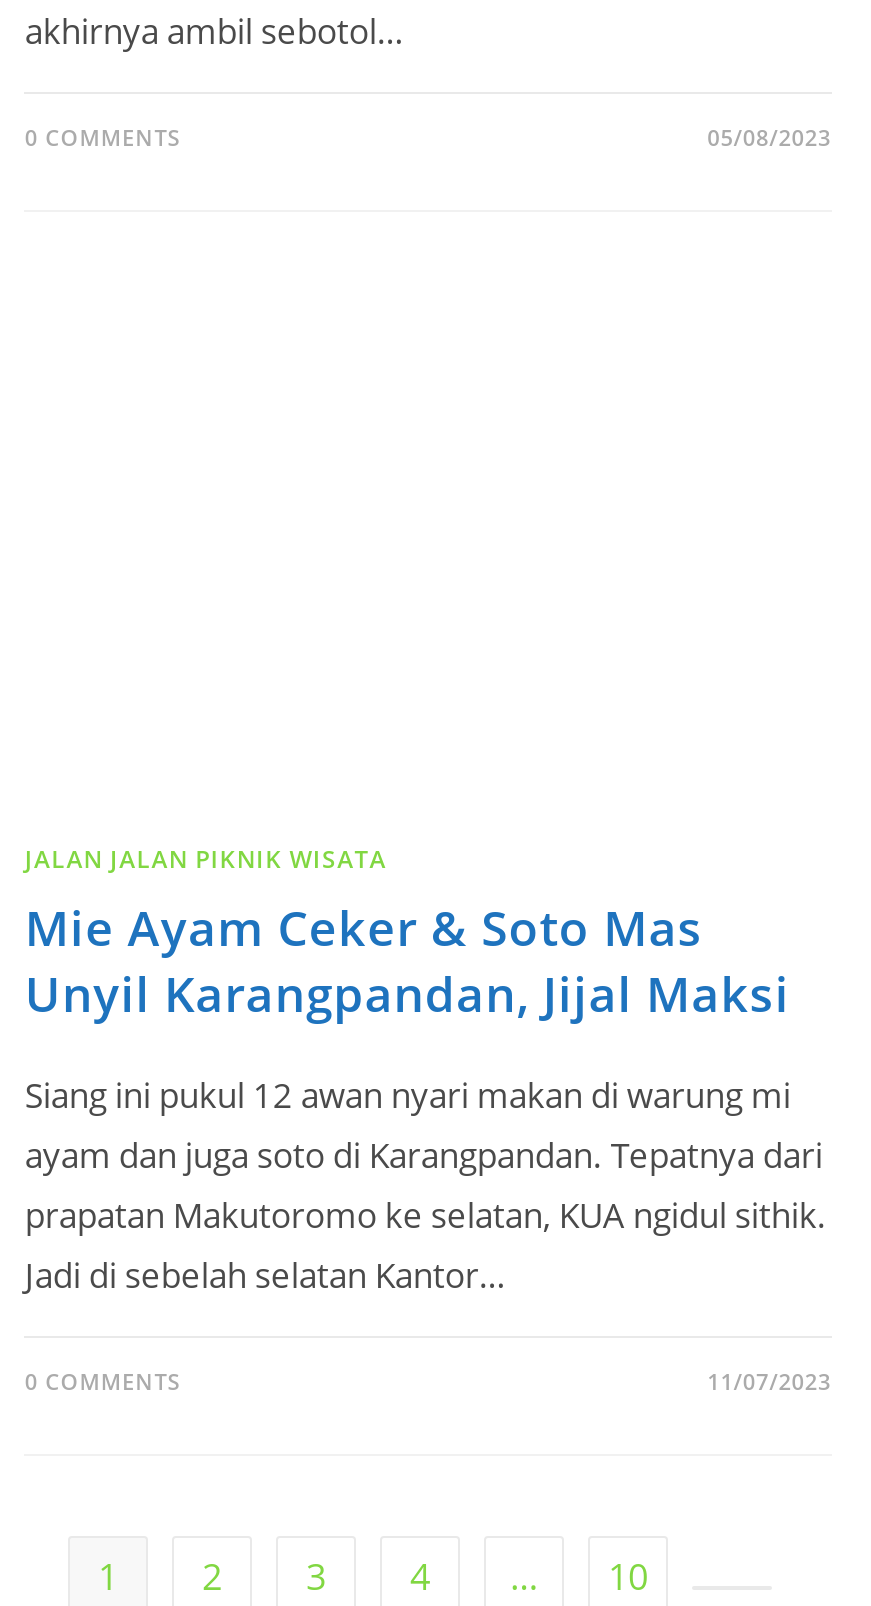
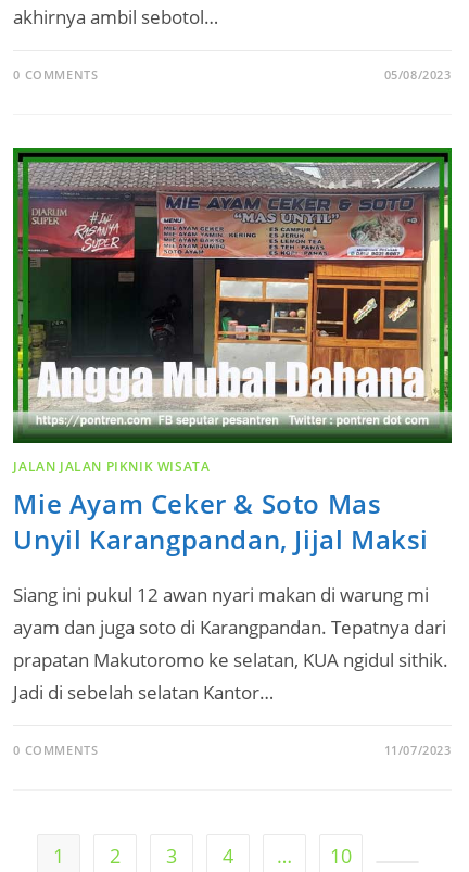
none -> [12,147,453,444] [image]

